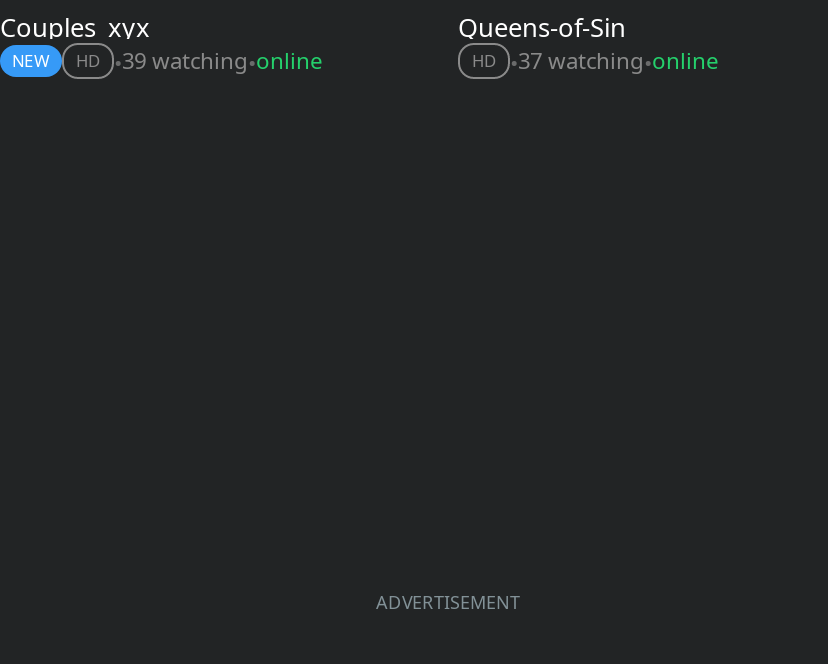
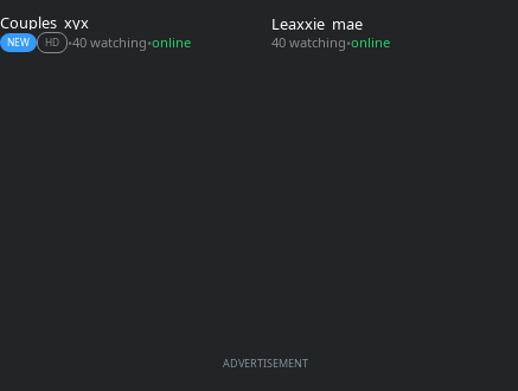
[458,10,718,78] Queens-of-Sin | HD | •37 watching•online -> [271,13,390,52] Leaxxie_mae | 40 watching•online
[114,46,322,78] •39 watching•online -> [68,34,191,52] •40 watching•online

